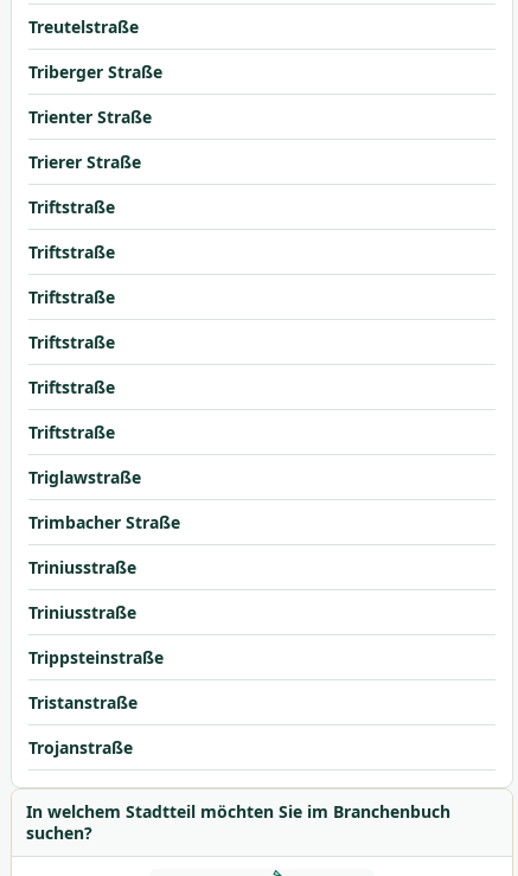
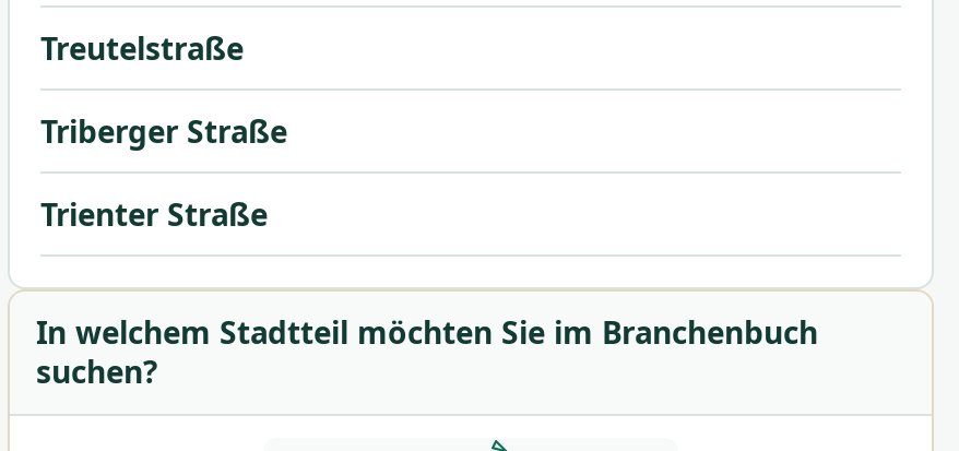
[28,151,180,759] Trierer Straße | Triftstraße | Triftstraße | Triftstraße | Triftstraße | Triftstraße | Triftstraße | Triglawstraße | Trimbacher Straße | Triniusstraße | Triniusstraße | Trippsteinstraße | Tristanstraße | Trojanstraße -> none

